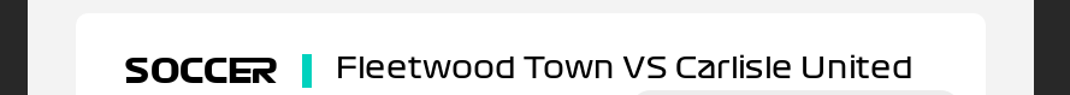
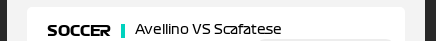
[336,54,914,83] Fleetwood Town VS Carlisle United -> [135,24,282,36] Avellino VS Scafatese

